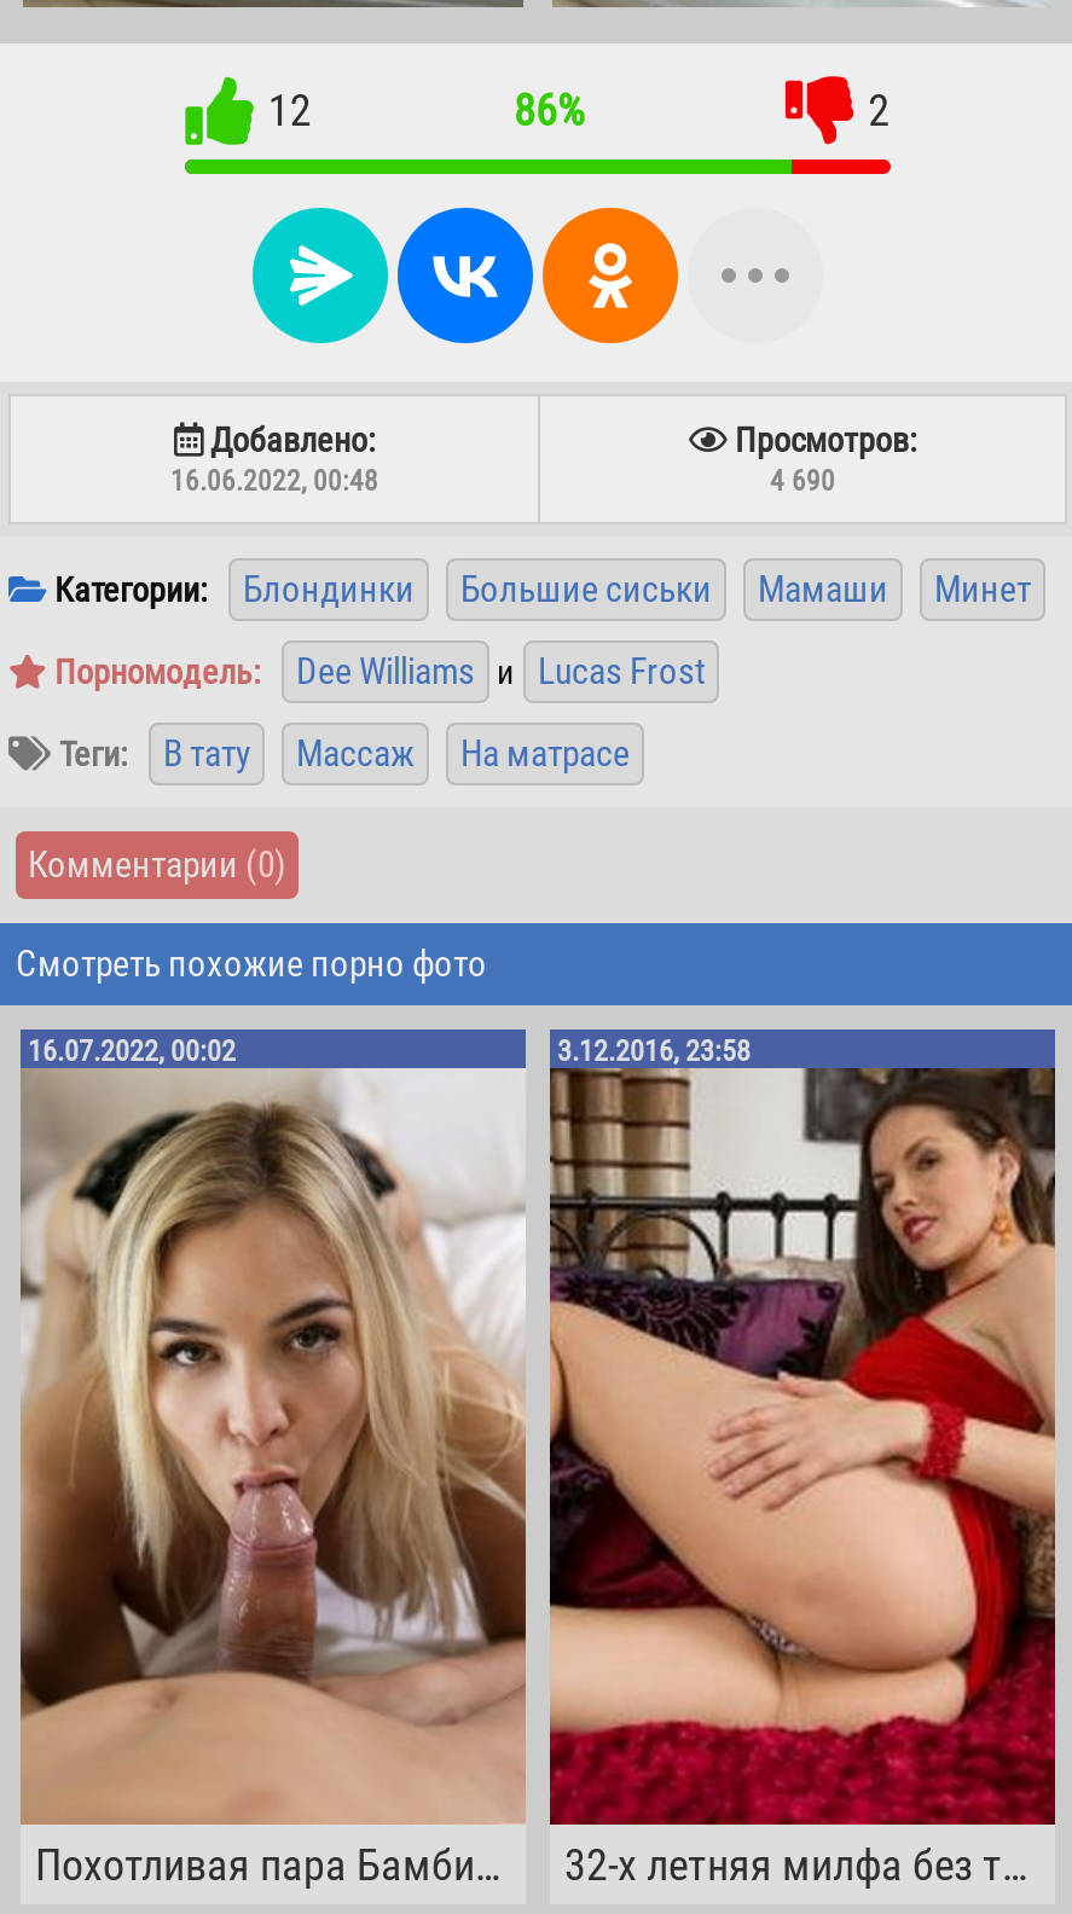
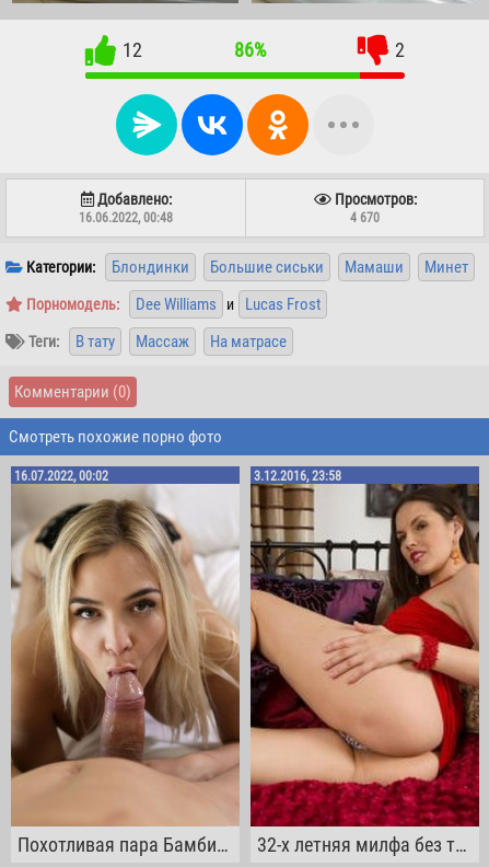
[770,464,835,497] 4 690 -> [350,210,380,225] 4 670

